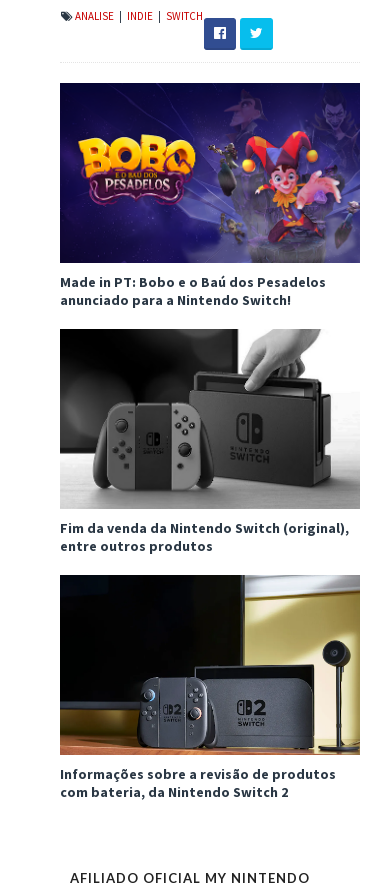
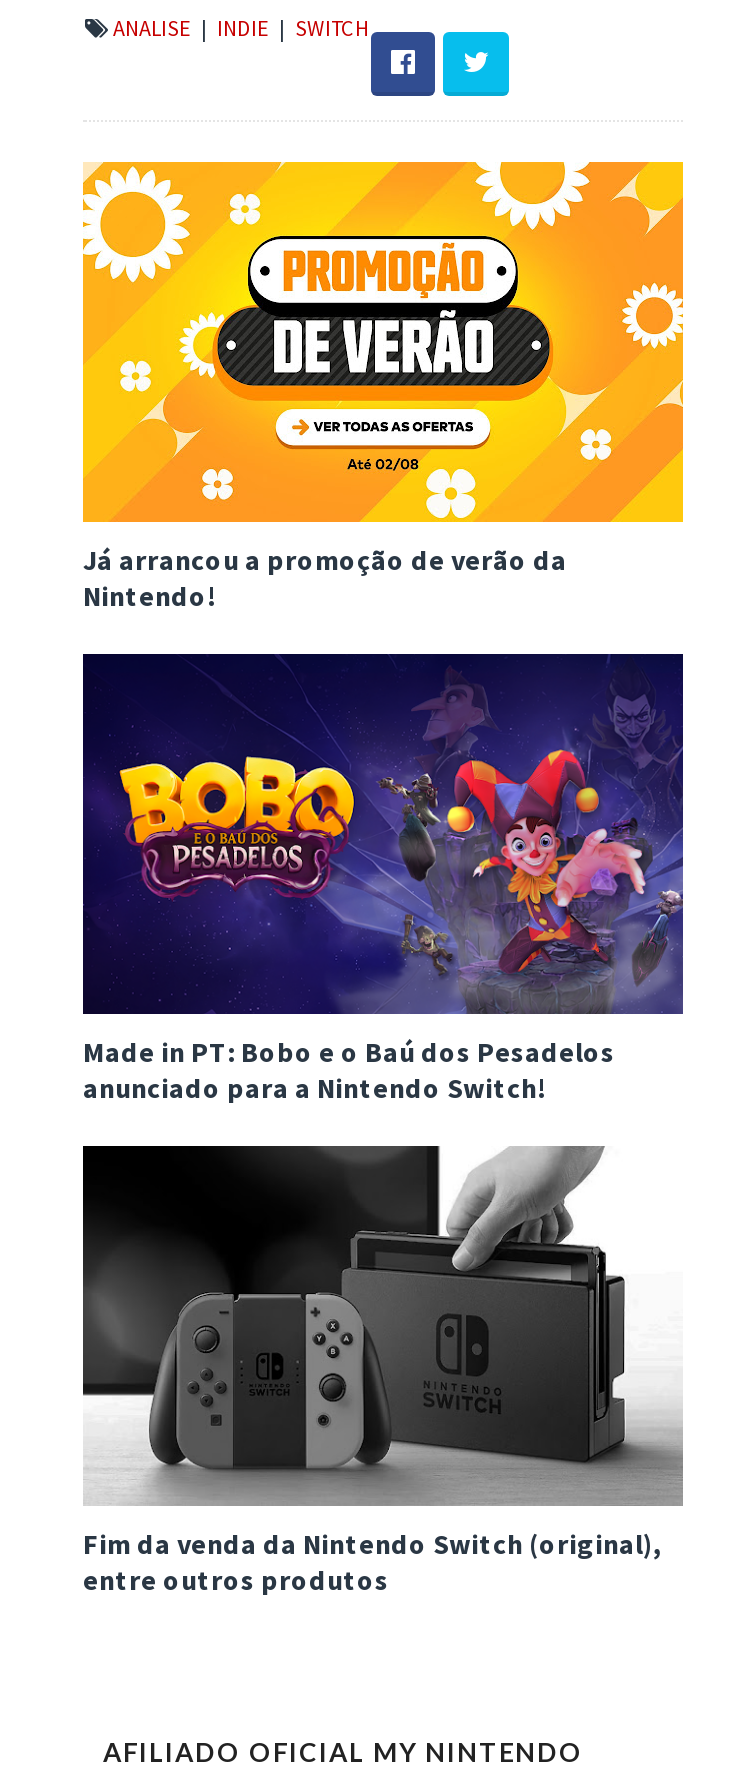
none -> [81,160,685,614] [image] | Já arrancou a promoção de verão da | Nintendo!
moved [60,85,361,555] -> [83,658,685,1598]: [image] | Made in PT: Bobo e o Baú dos Pesadelos | anunciado para a Nintendo Switch! | Fim da venda da Nintendo Switch (original), | entre outros produtos
[59,574,361,801] [image] | Informações sobre a revisão de produtos | com bateria, da Nintendo Switch 2 -> none

